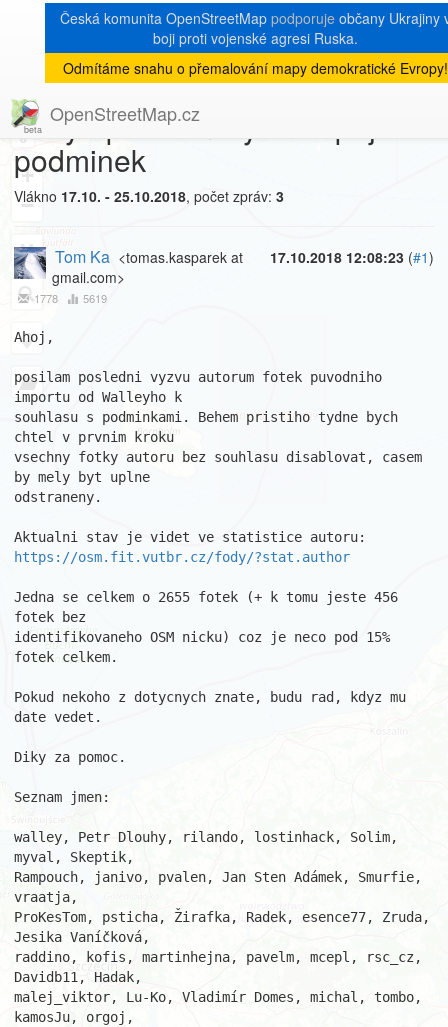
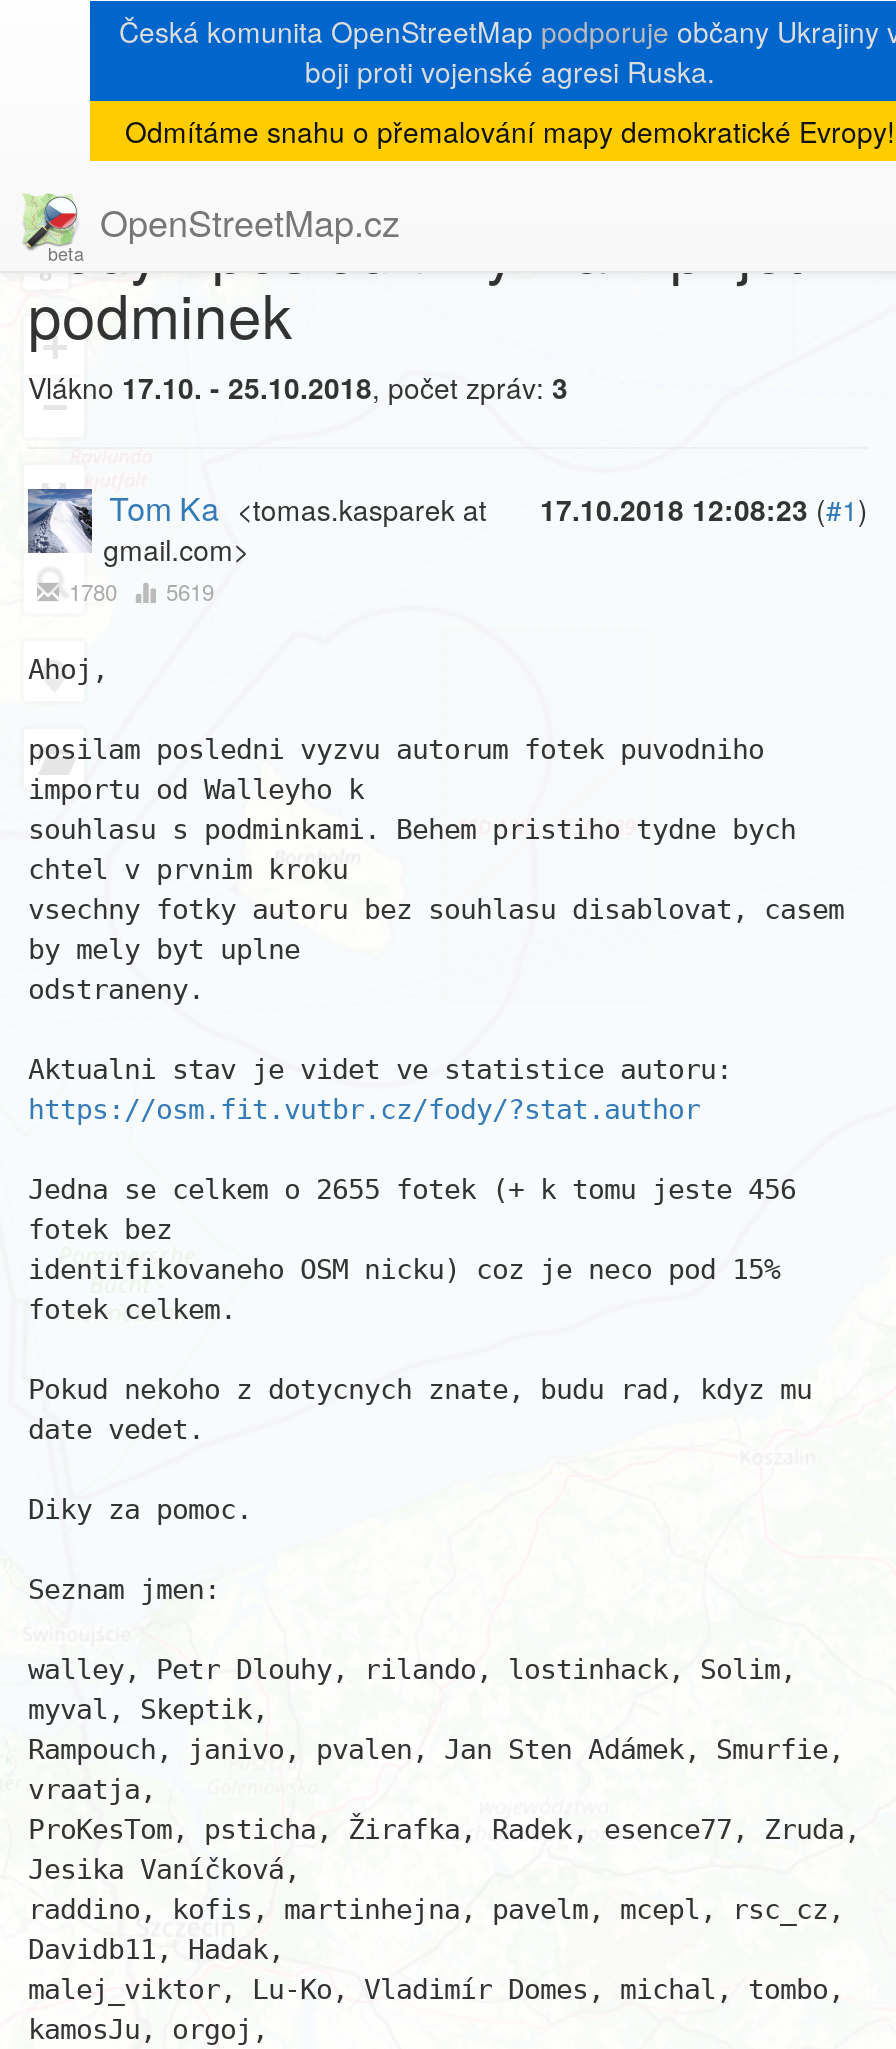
[34,290,107,306] 1778 5619 -> [69,575,214,607] 1780 5619

